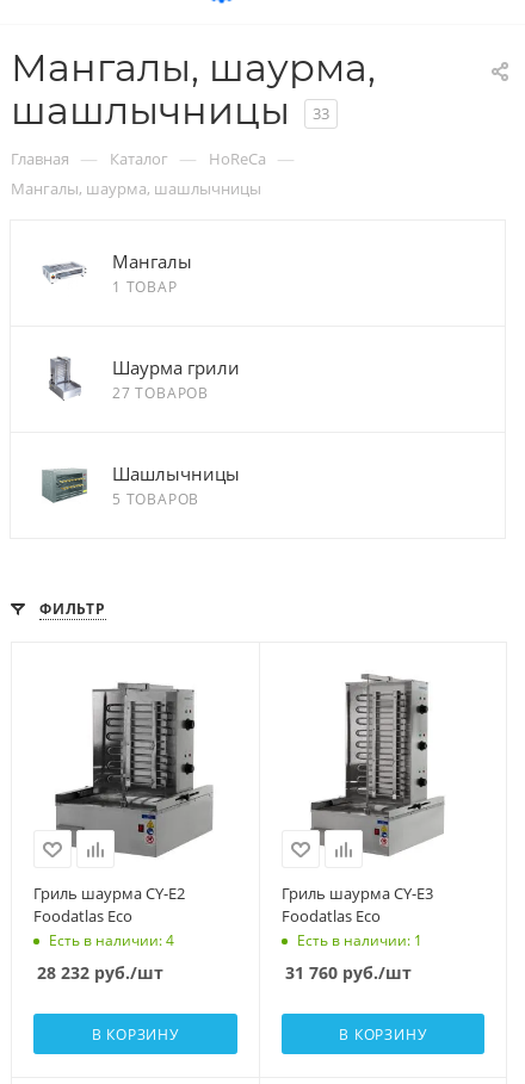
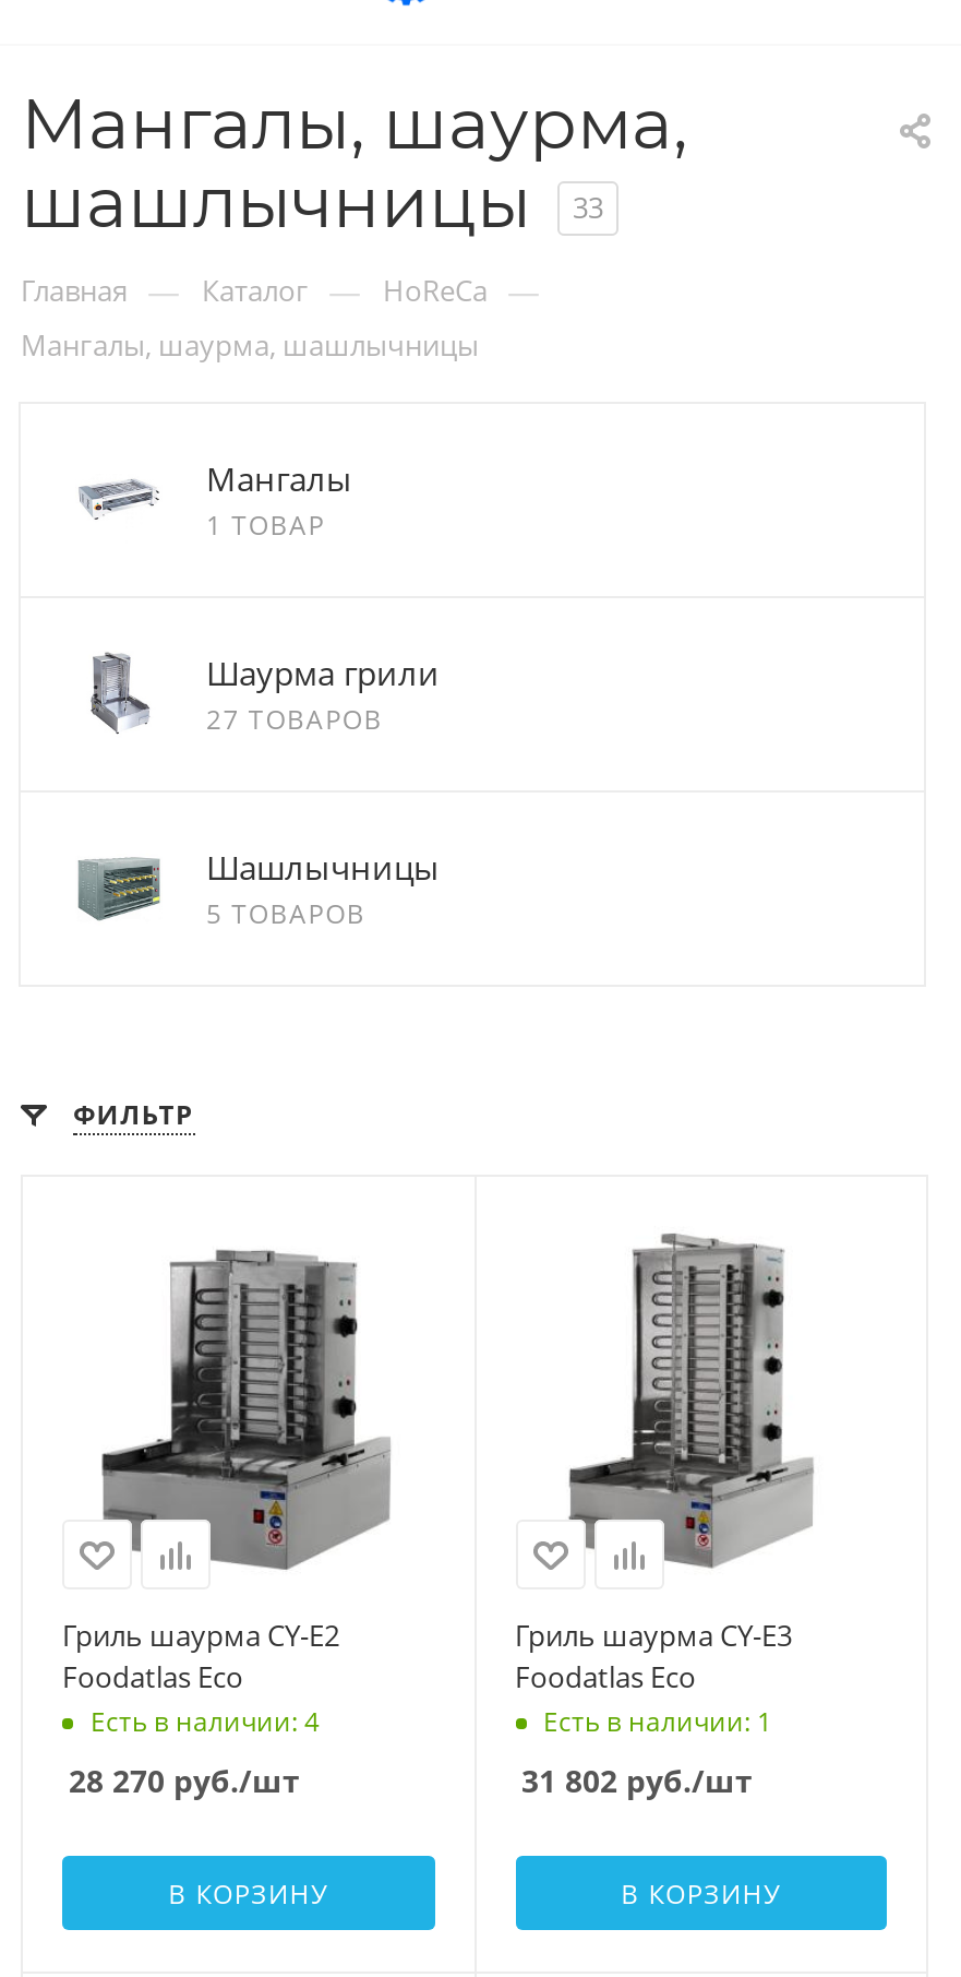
[37,961,163,983] 28 232 руб./шт -> [69,1759,300,1800] 28 270 руб./шт
[285,961,411,983] 31 760 руб./шт -> [521,1759,753,1800] 31 802 руб./шт

